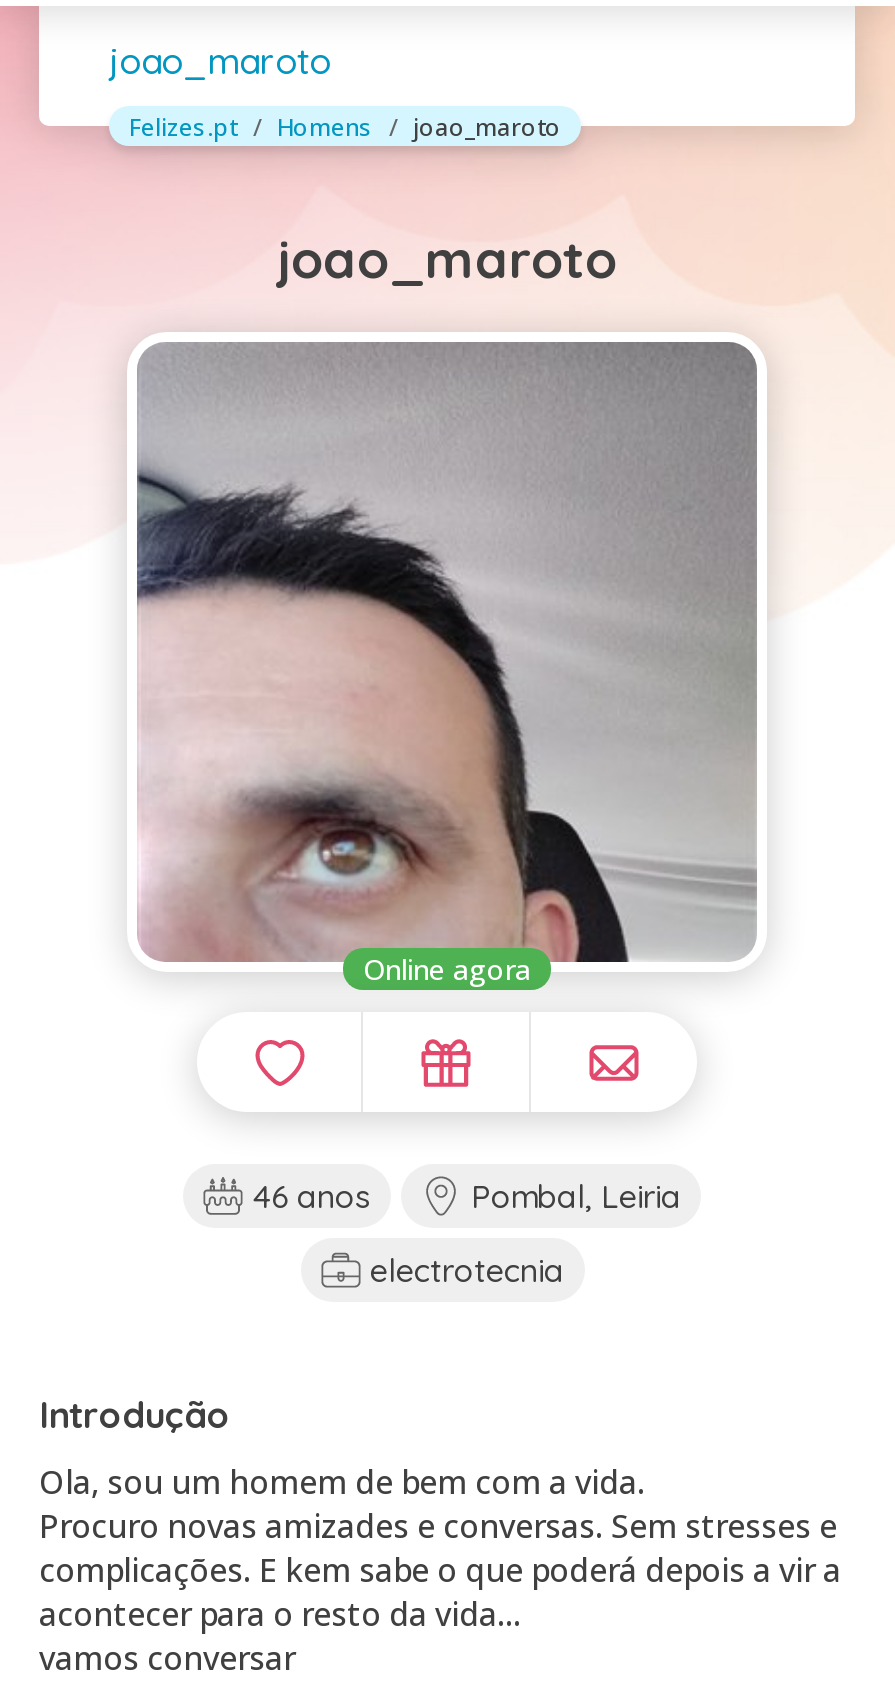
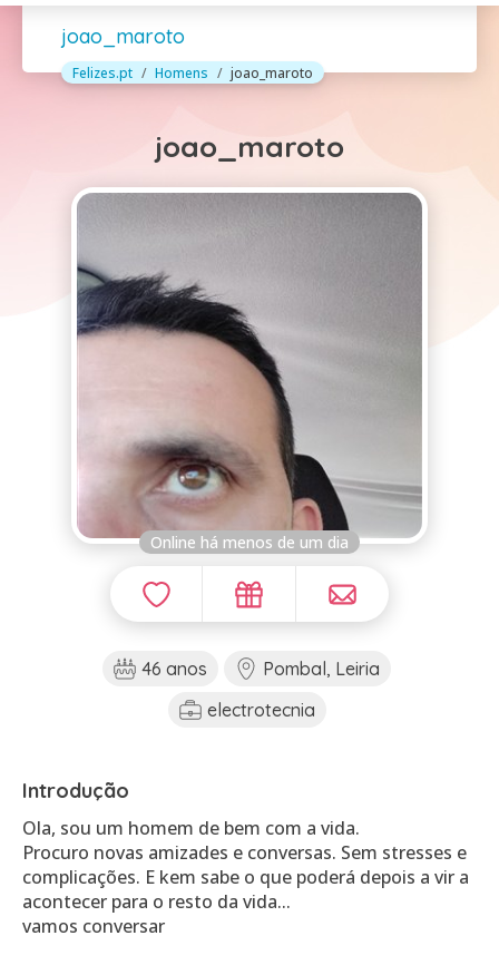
[363,950,531,988] Online agora -> [150,532,349,553] Online há menos de um dia

